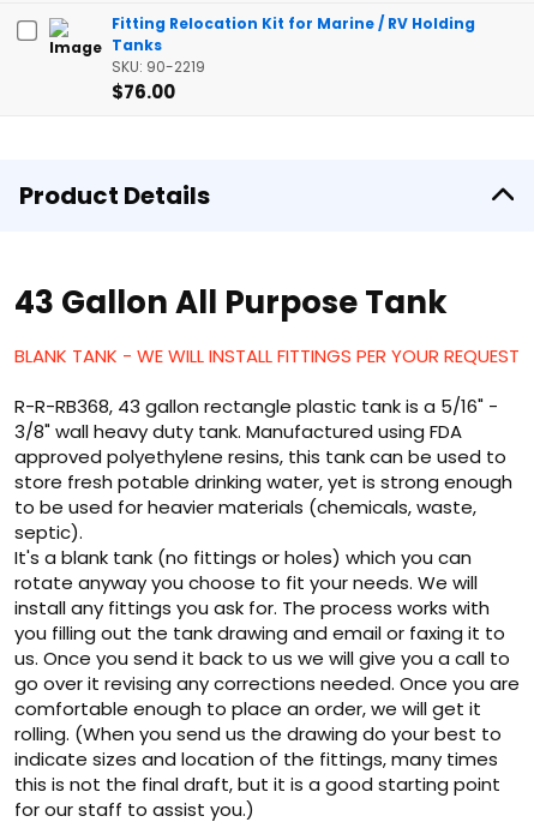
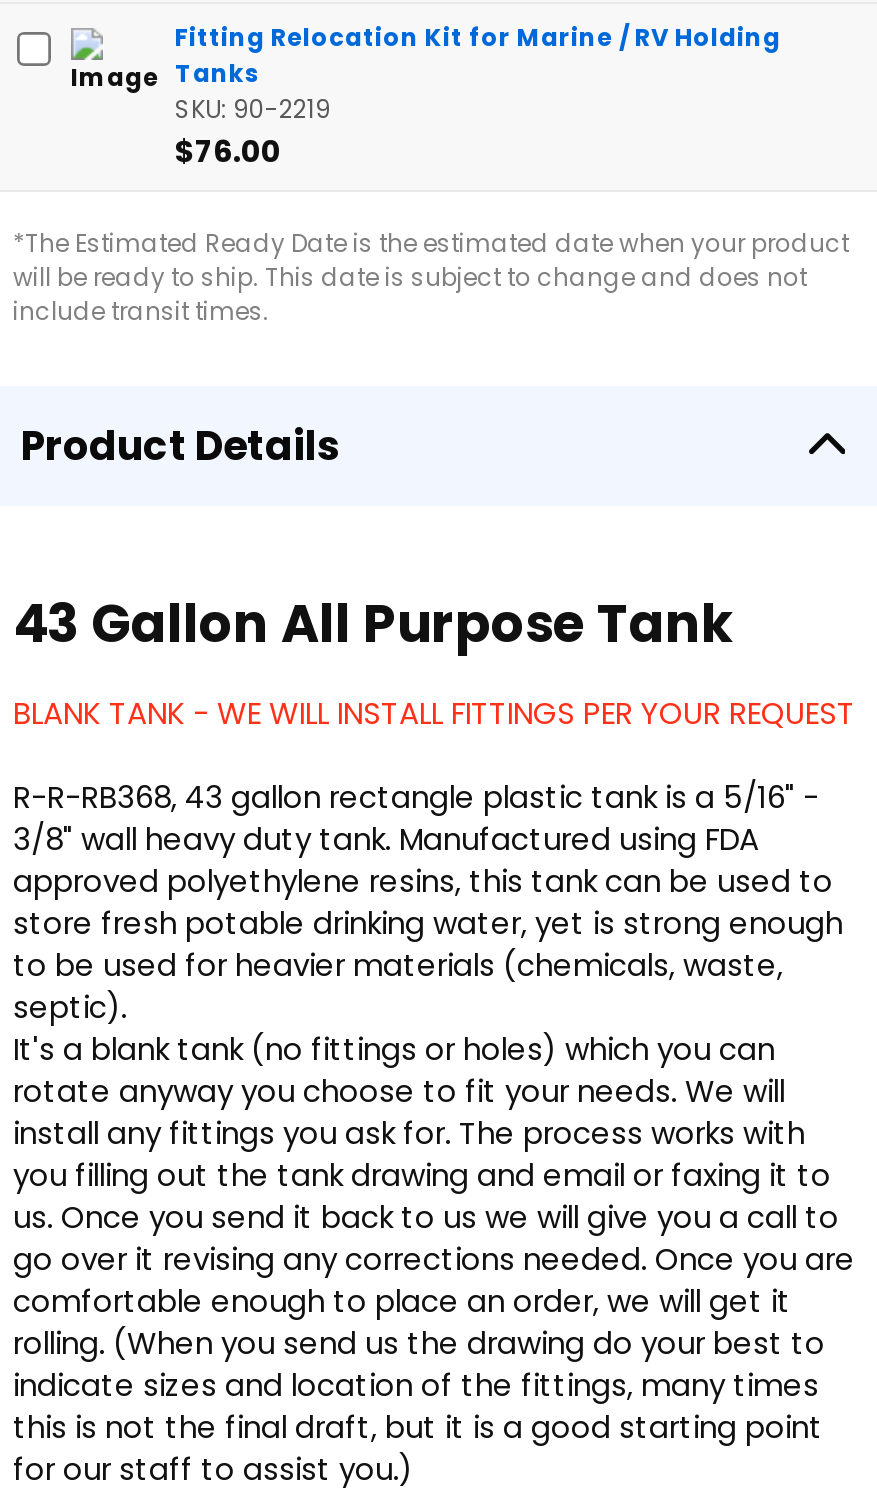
none -> [13,226,849,328] *The Estimated Ready Date is the estimated date when your product | will be ready to ship. This date is subject to change and does not | include transit times.

